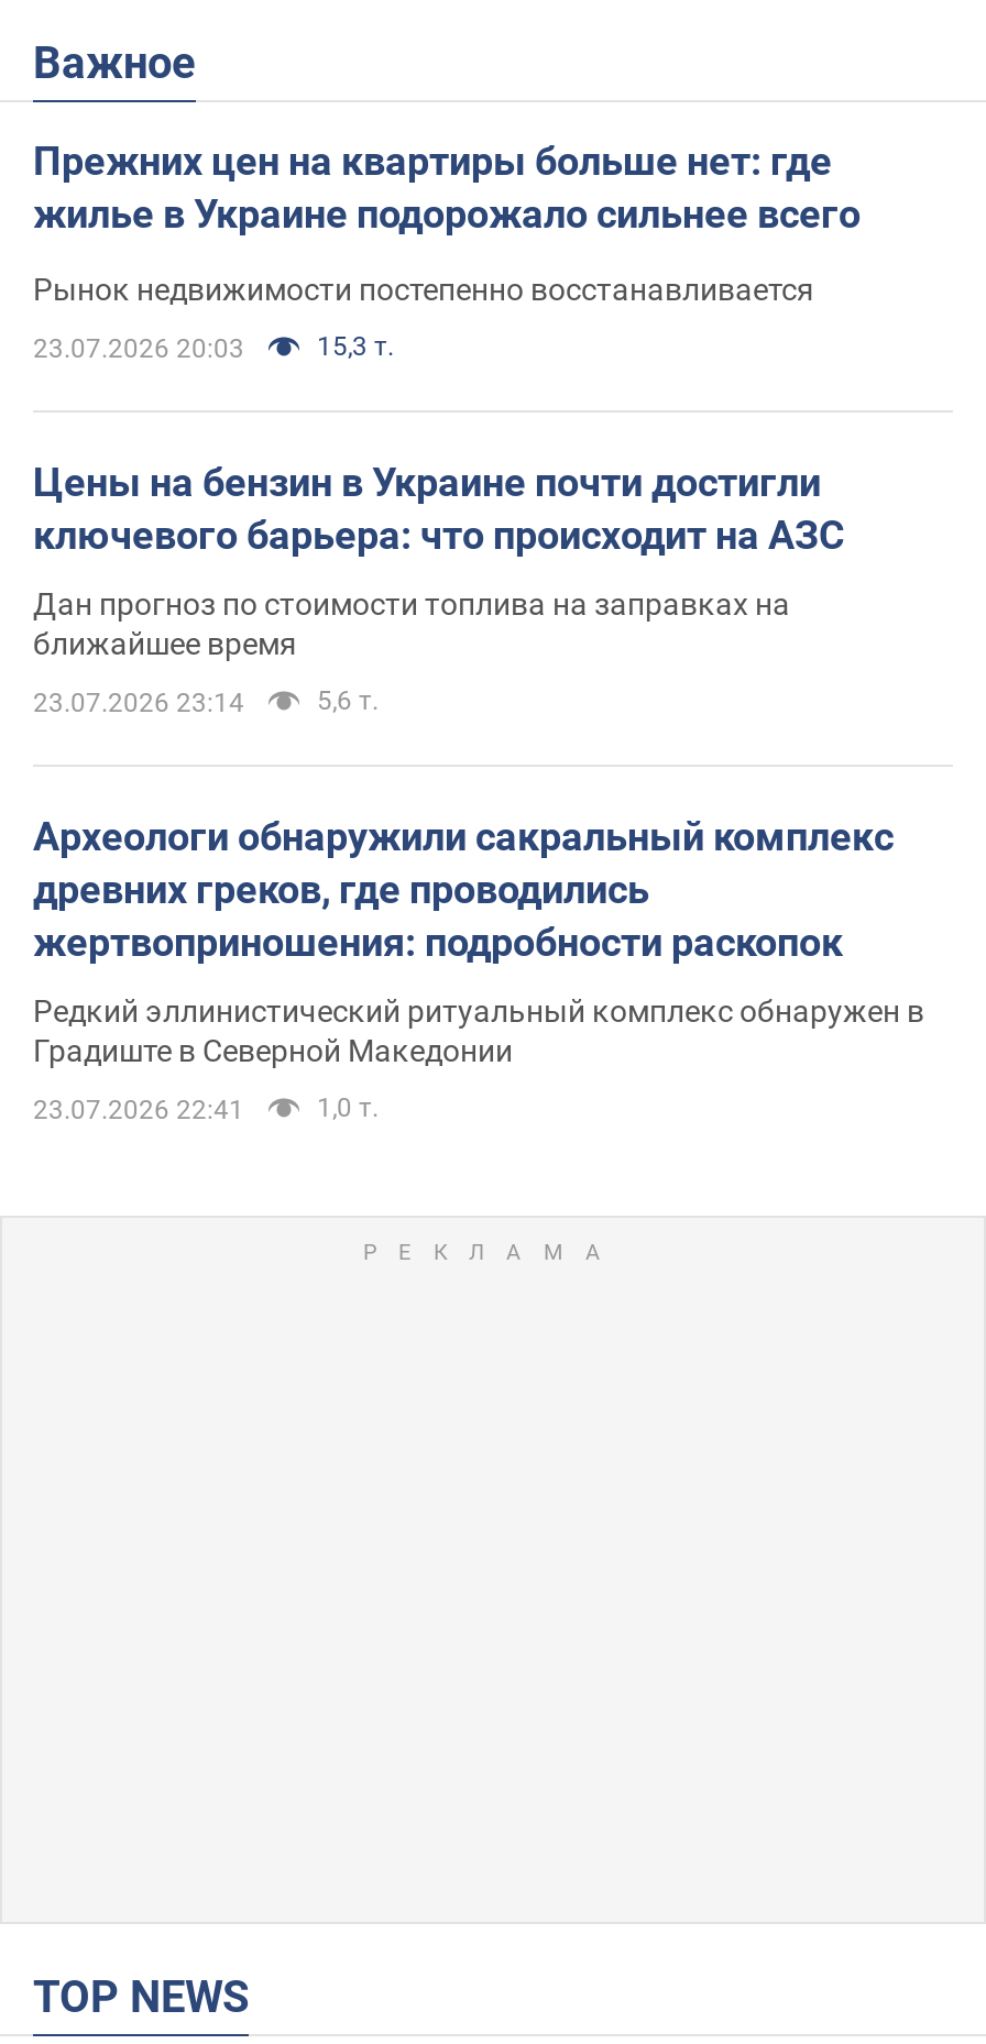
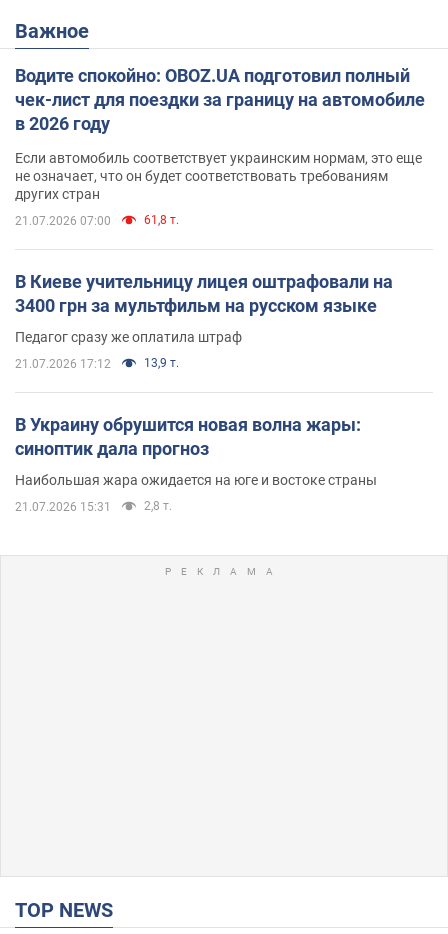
[33,137,861,236] Прежних цен на квартиры больше нет: где | жилье в Украине подорожало сильнее всего -> [15,65,425,134] Водите спокойно: OBOZ.UA подготовил полный | чек-лист для поездки за границу на автомобиле | в 2026 году
[33,271,814,306] Рынок недвижимости постепенно восстанавливается -> [15,150,422,202] Если автомобиль соответствует украинским нормам, это еще | не означает, что он будет соответствовать требованиям | других стран
[33,330,394,363] 23.07.2026 20:03 | 15,3 т. -> [15,213,179,228] 21.07.2026 07:00 | 61,8 т.
[33,458,845,557] Цены на бензин в Украине почти достигли | ключевого барьера: что происходит на АЗС -> [15,271,393,316] В Киеве учительницу лицея оштрафовали на | 3400 грн за мультфильм на русском языке
[33,586,790,661] Дан прогноз по стоимости топлива на заправках на | ближайшее время -> [15,329,242,345] Педагог сразу же оплатила штраф
[33,685,379,718] 23.07.2026 23:14 | 5,6 т. -> [15,356,179,371] 21.07.2026 17:12 | 13,9 т.
[33,812,894,964] Археологи обнаружили сакральный комплекс | древних греков, где проводились | жертвоприношения: подробности раскопок -> [15,414,361,459] В Украину обрушится новая волна жары: | синоптик дала прогноз
[33,993,924,1068] Редкий эллинистический ритуальный комплекс обнаружен в | Градиште в Северной Македонии -> [15,472,377,488] Наибольшая жара ожидается на юге и востоке страны
[33,1092,379,1125] 23.07.2026 22:41 | 1,0 т. -> [15,499,172,514] 21.07.2026 15:31 | 2,8 т.

